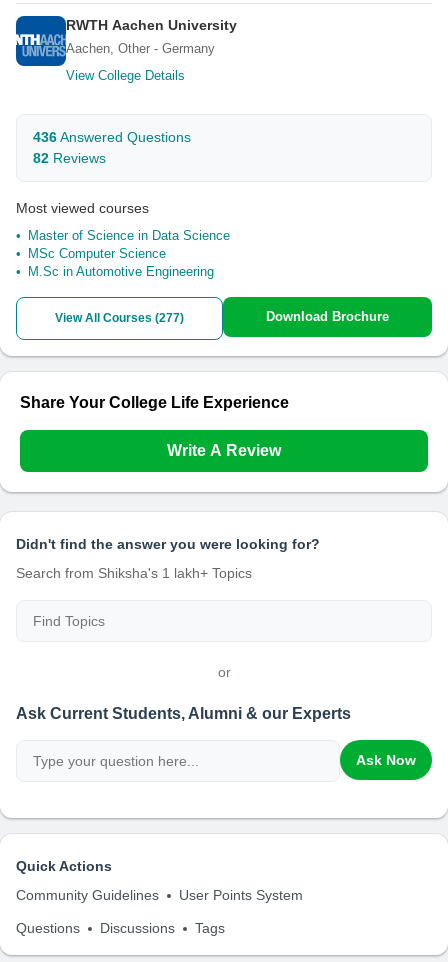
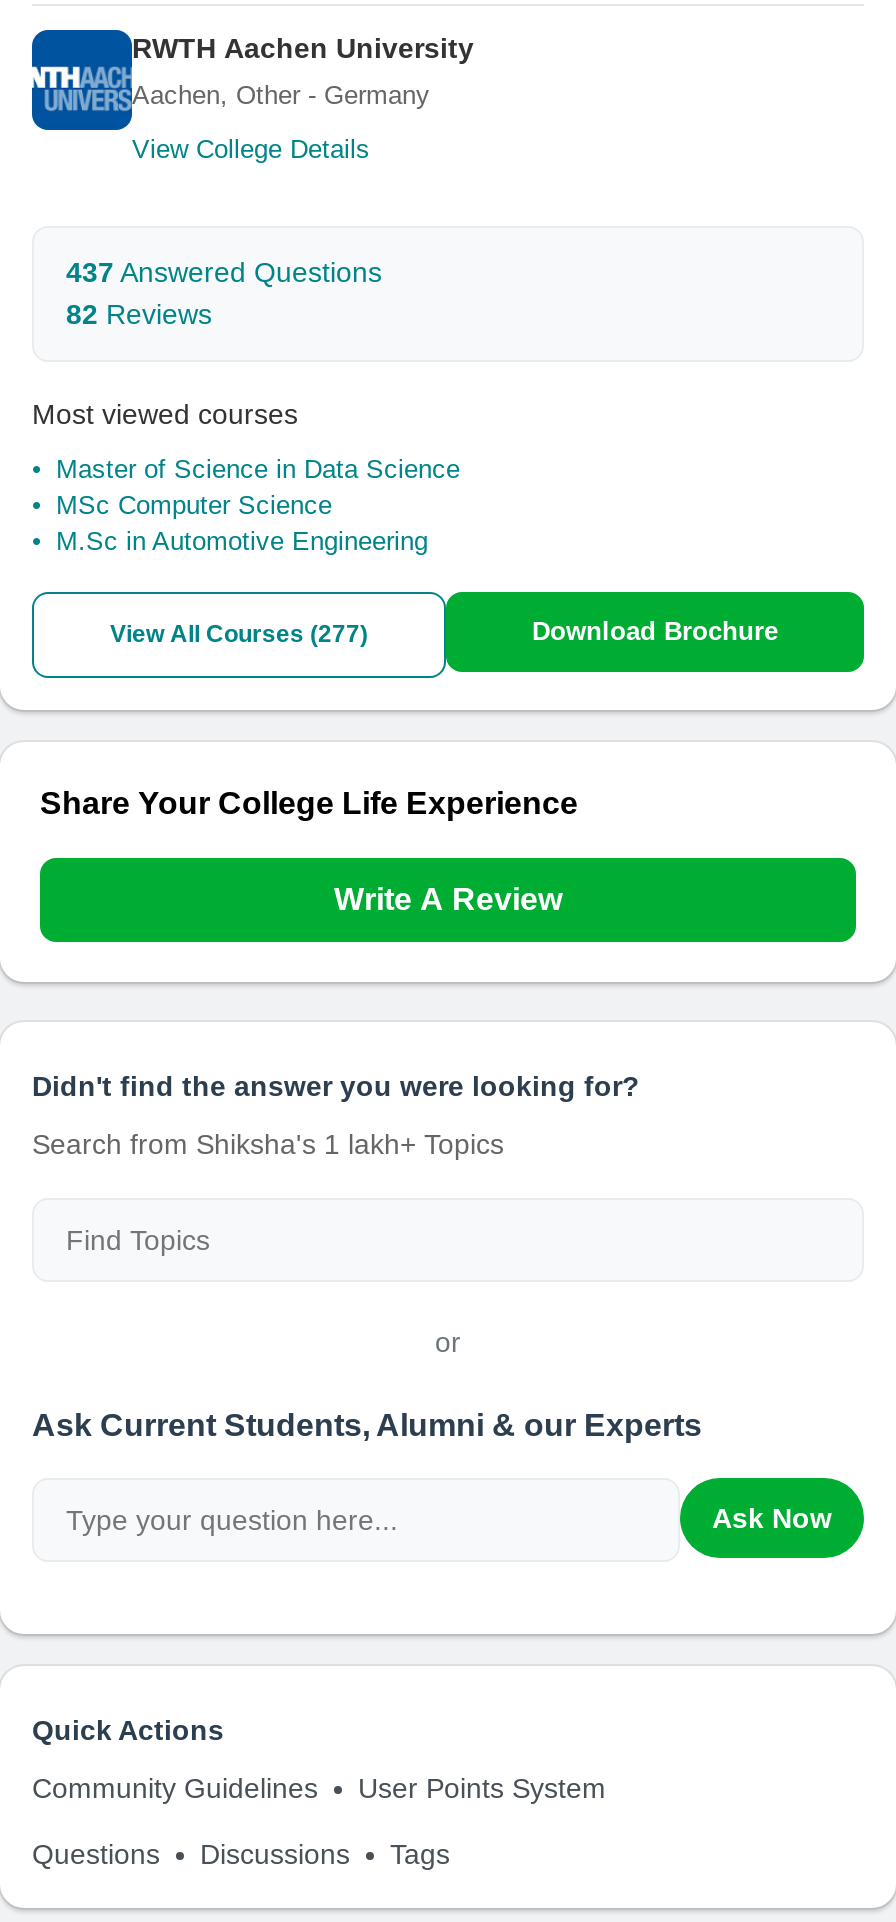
[33,129,191,145] 436 Answered Questions -> [66,256,382,288] 437 Answered Questions

